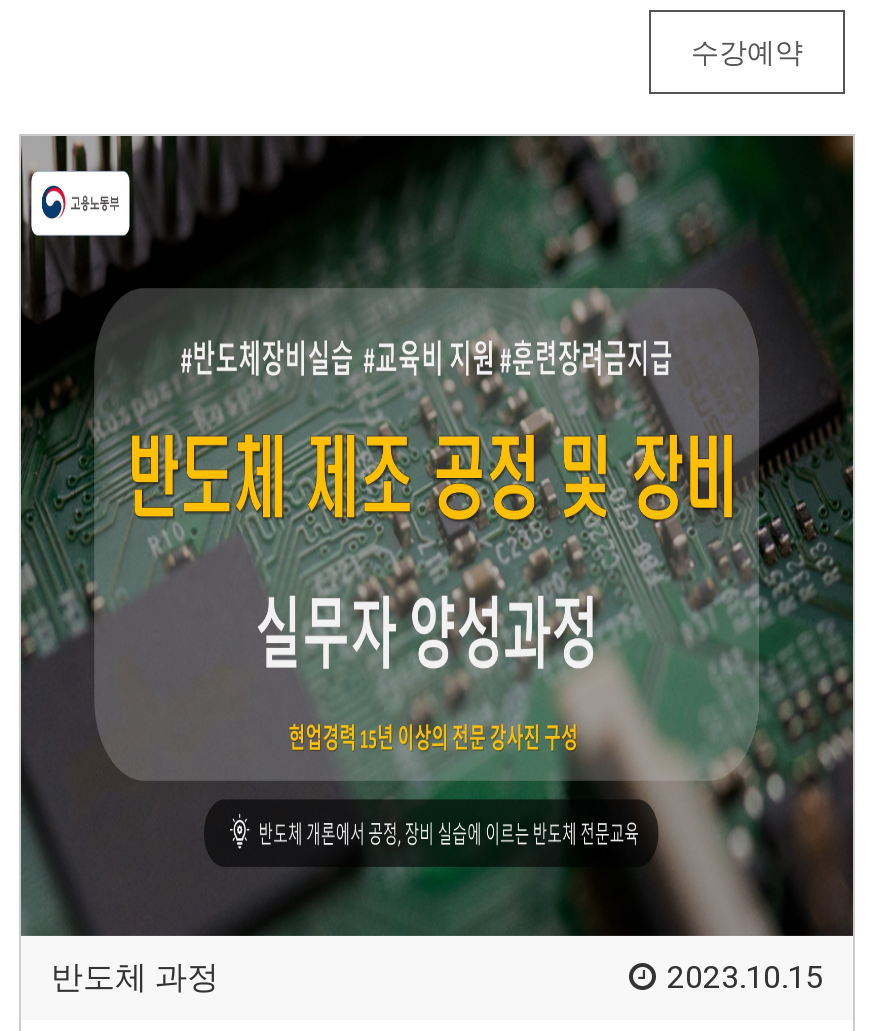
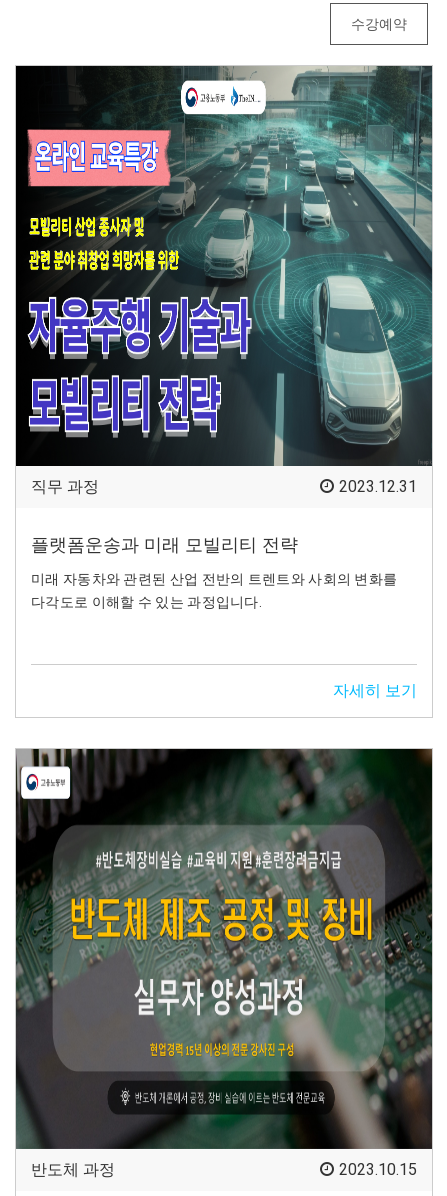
none -> [15,65,433,610] [image] | 직무 과정 | 2023.12.31 | 플랫폼운송과 미래 모빌리티 전략 | 미래 자동차와 관련된 산업 전반의 트렌트와 사회의 변화를 | 다각도로 이해할 수 있는 과정입니다.
none -> [333,681,417,700] 자세히 보기

